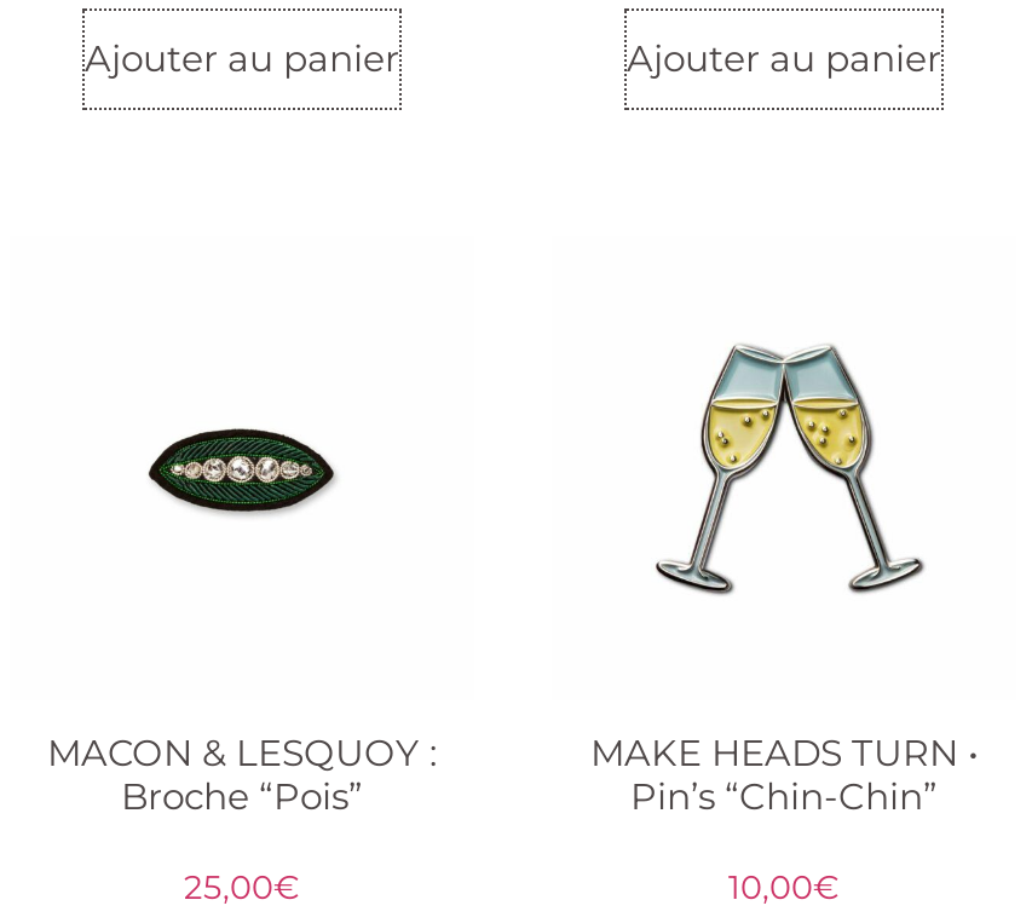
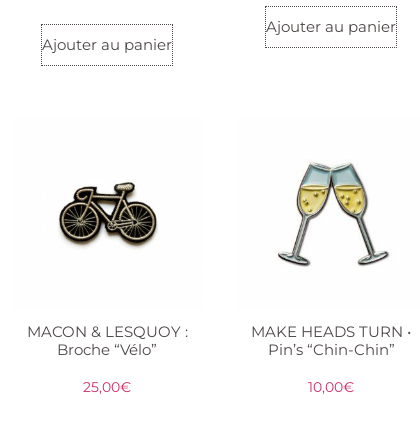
[126,391,363,548] [image] -> [58,181,158,248] [image]
[121,774,363,820] Broche “Pois” -> [57,340,157,359] Broche “Vélo”

